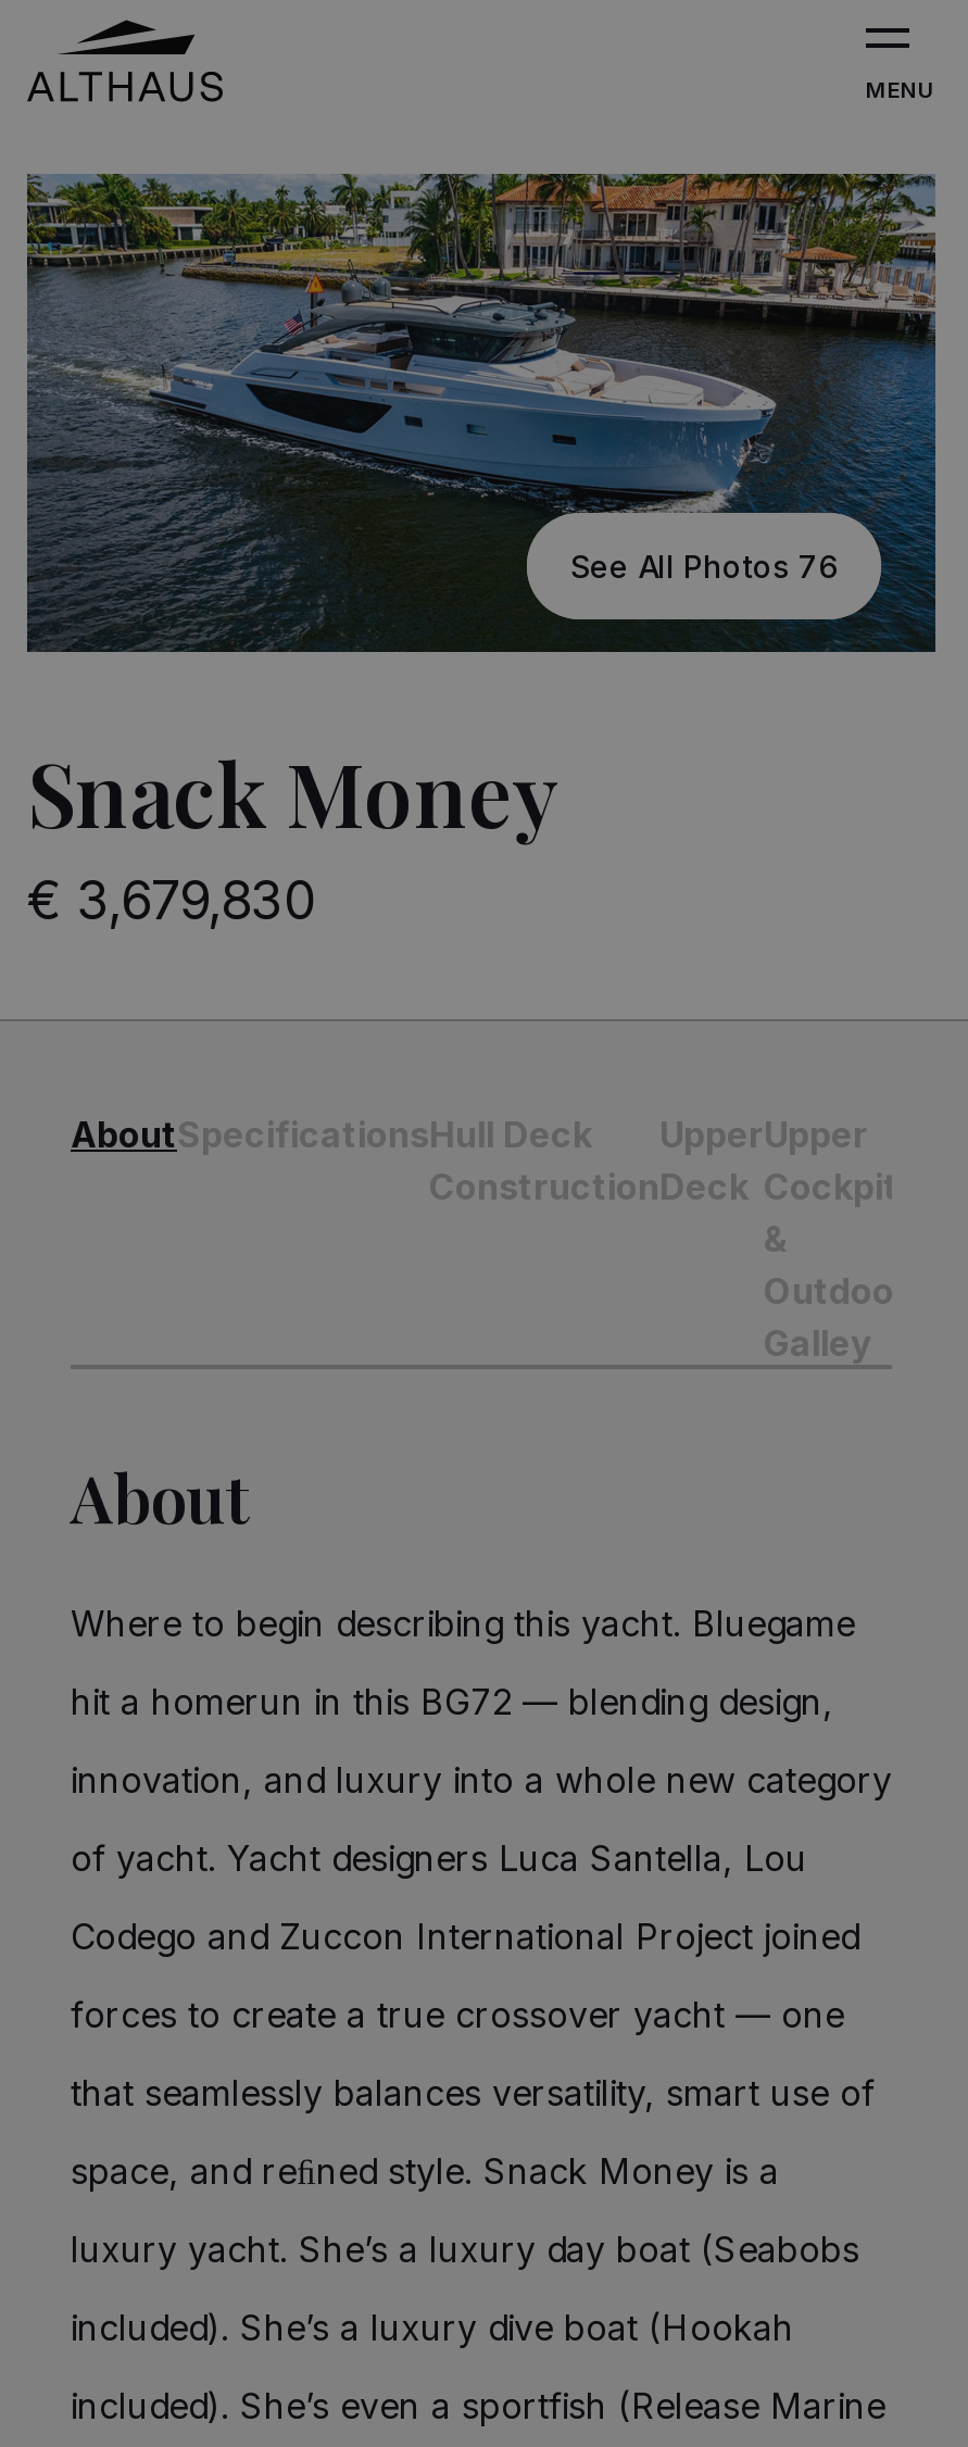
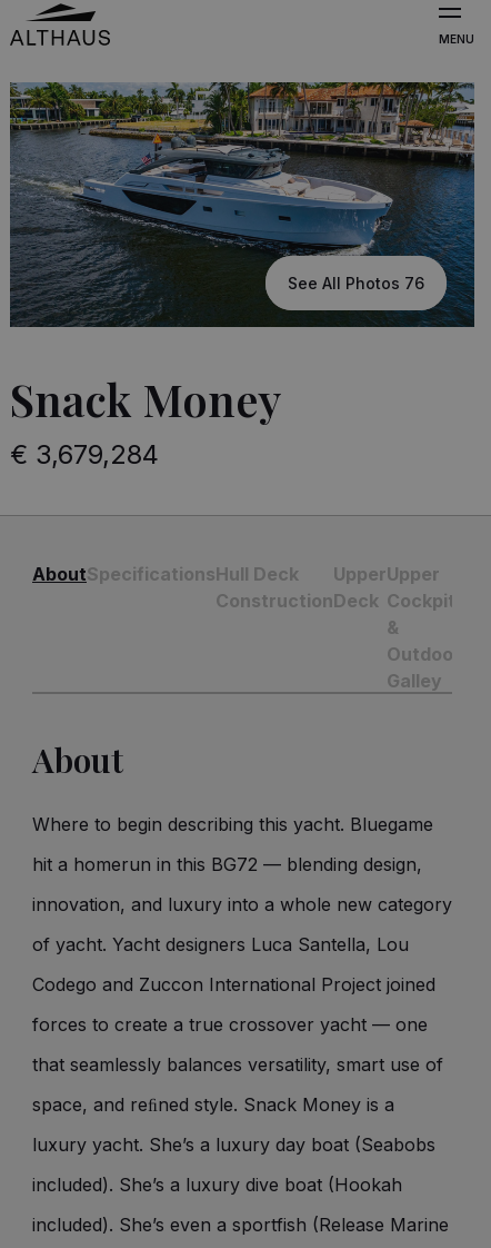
[27,868,316,931] € 3,679,830 -> [10,438,159,470] € 3,679,284

